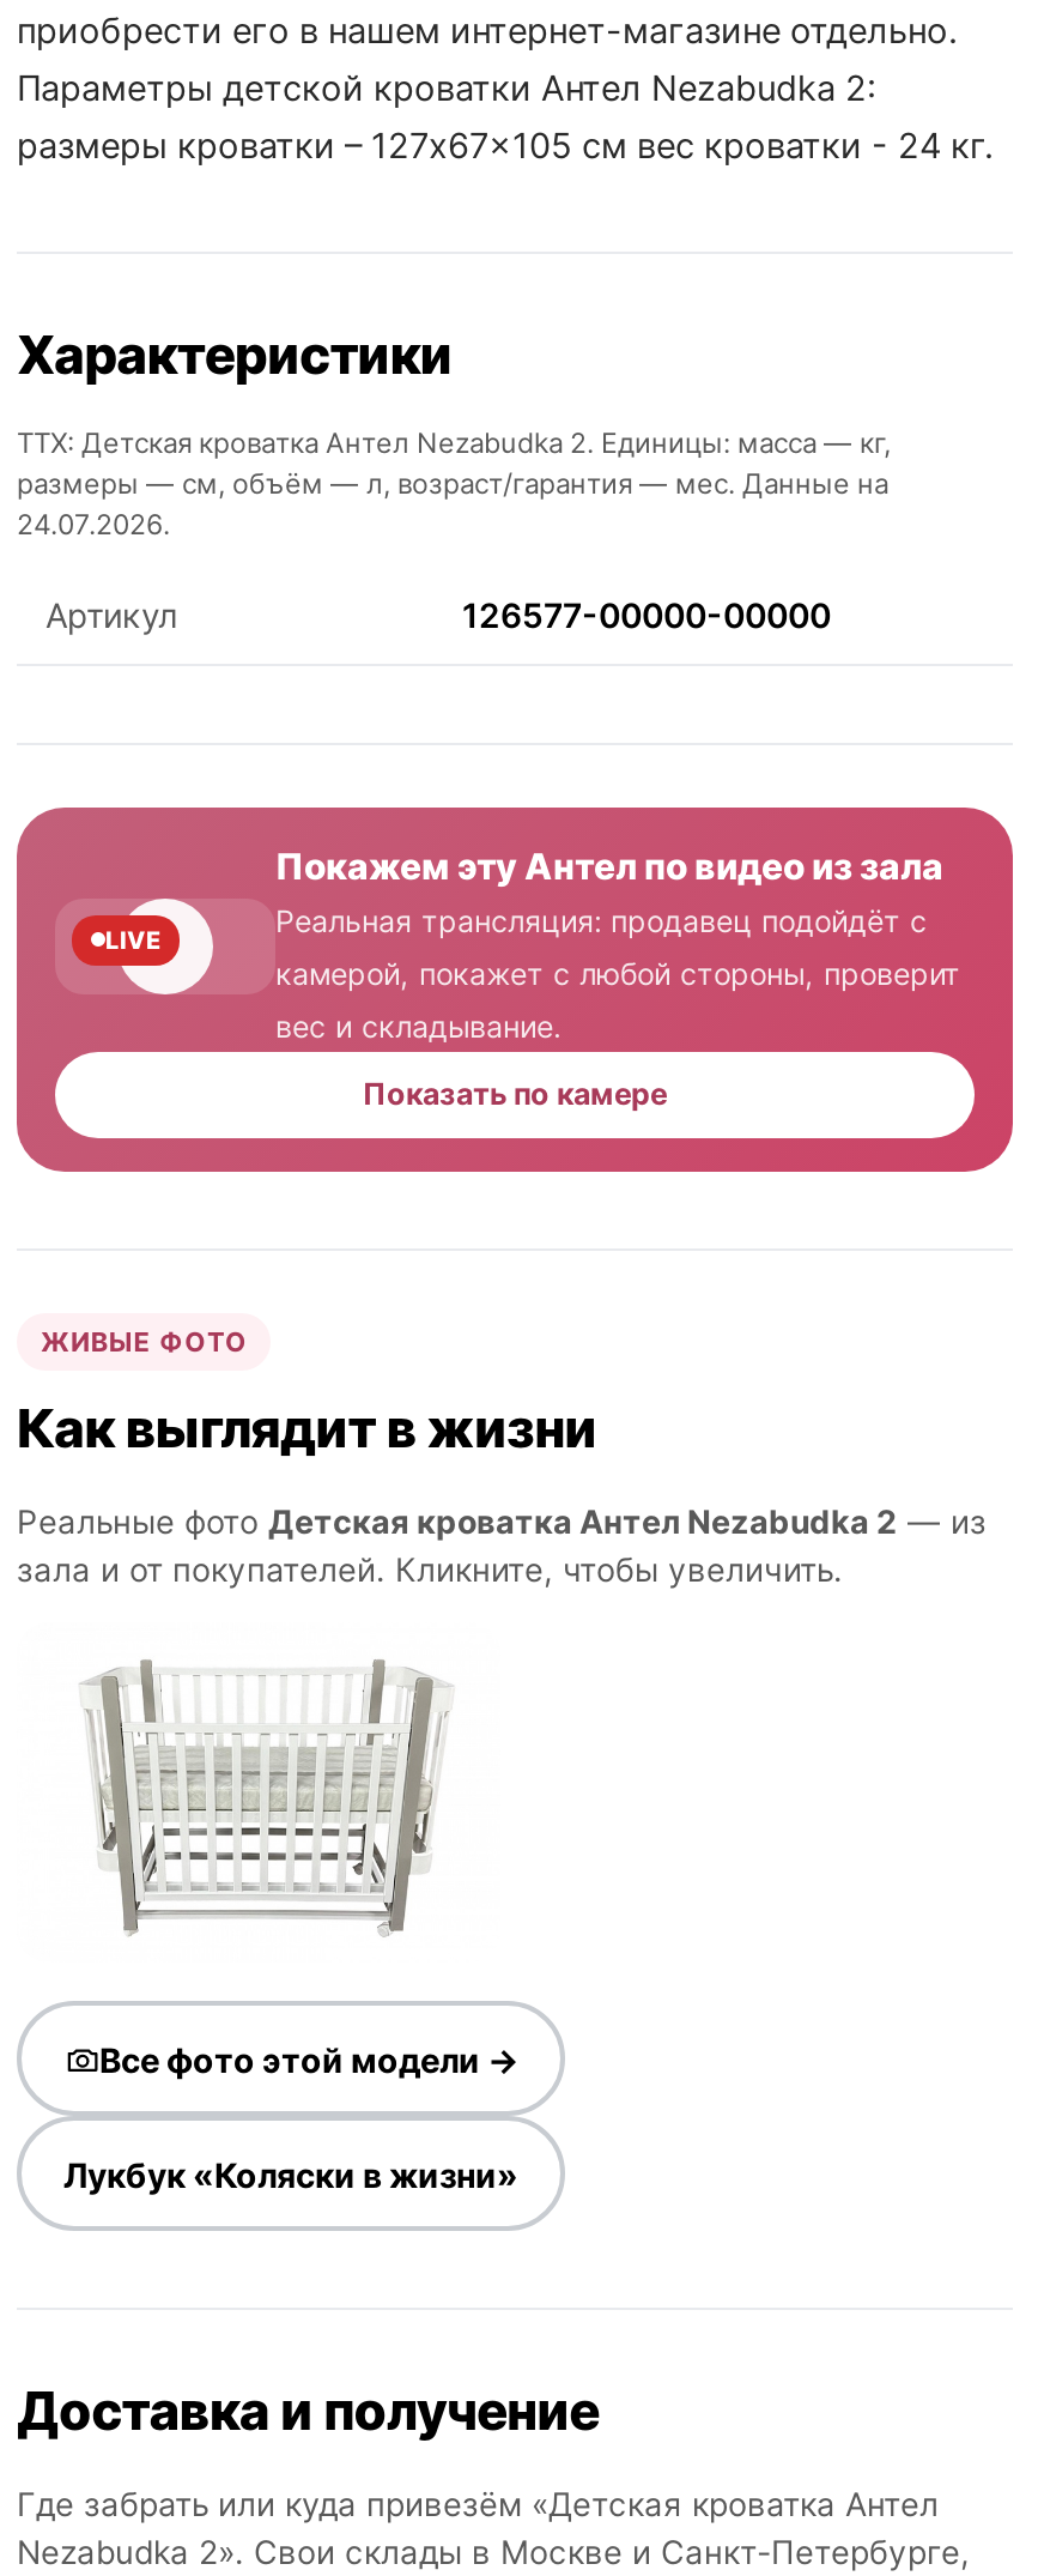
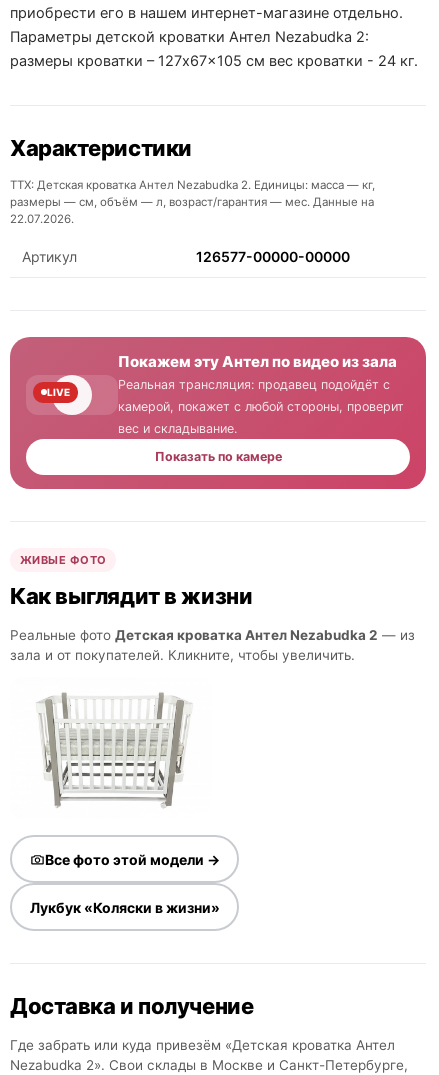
[17,507,170,541] 24.07.2026. -> [10,212,74,226] 22.07.2026.

